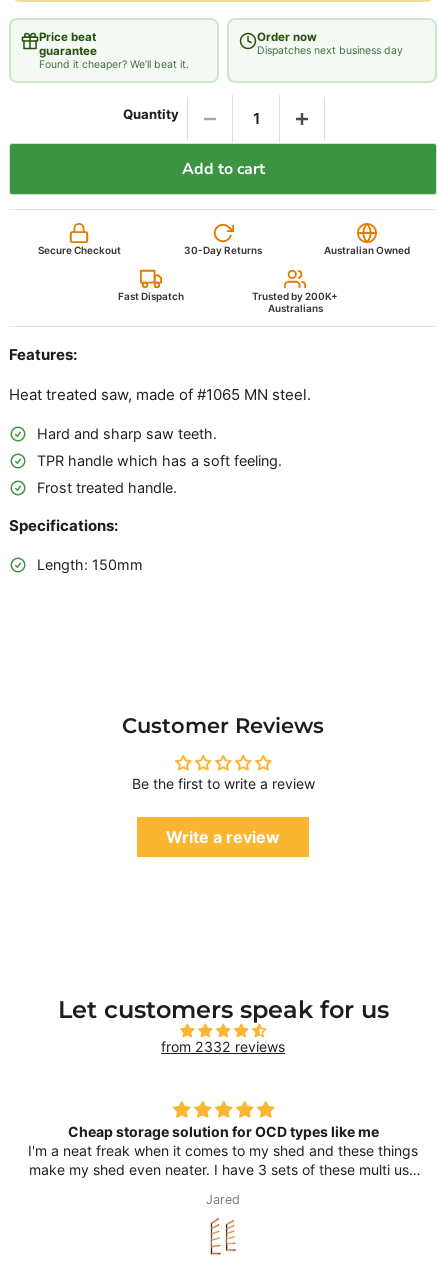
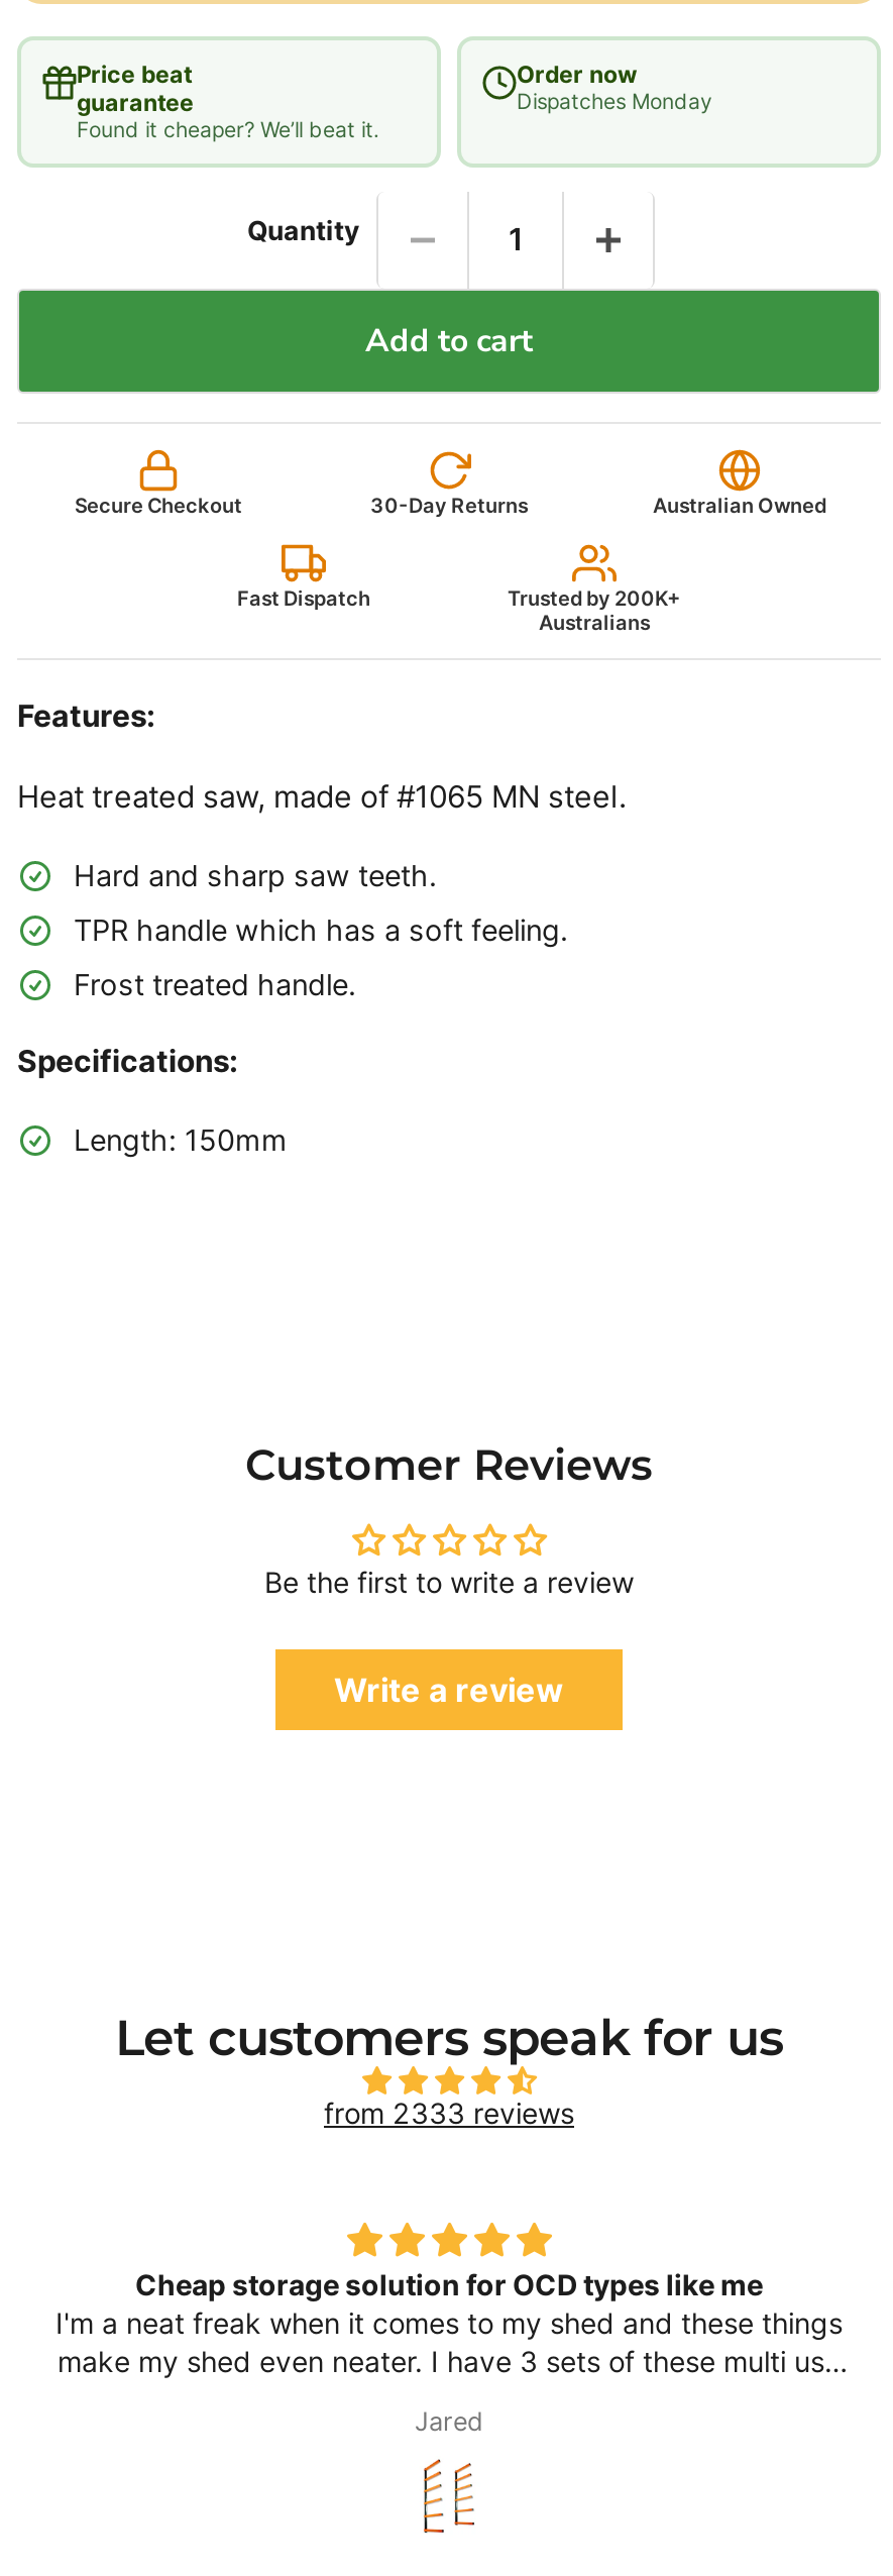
[256,43,402,56] Dispatches next business day -> [517,88,712,114] Dispatches Monday
[161,1038,285,1055] from 2332 reviews -> [324,2096,574,2130] from 2333 reviews

